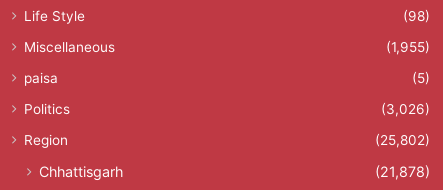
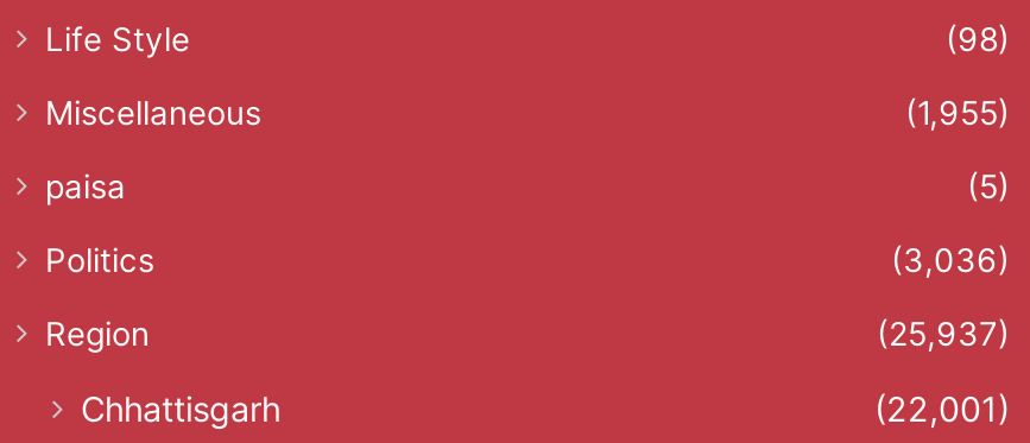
[381,101,430,117] (3,026) -> [891,242,1010,280] (3,036)
[375,132,430,148] (25,802) -> [877,316,1010,354] (25,937)
[375,163,430,180] (21,878) -> [874,390,1010,430] (22,001)

